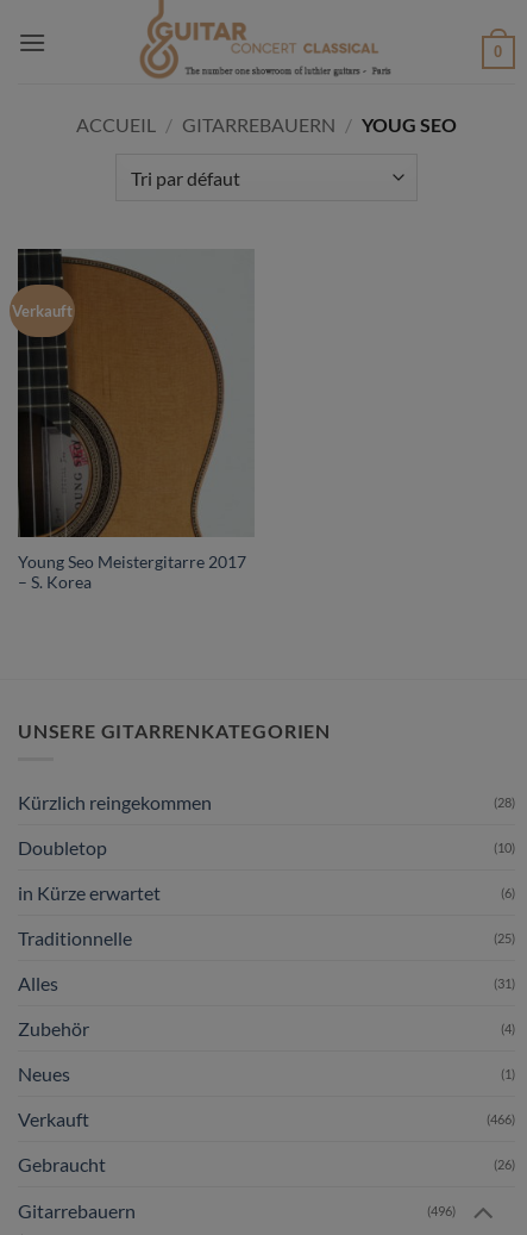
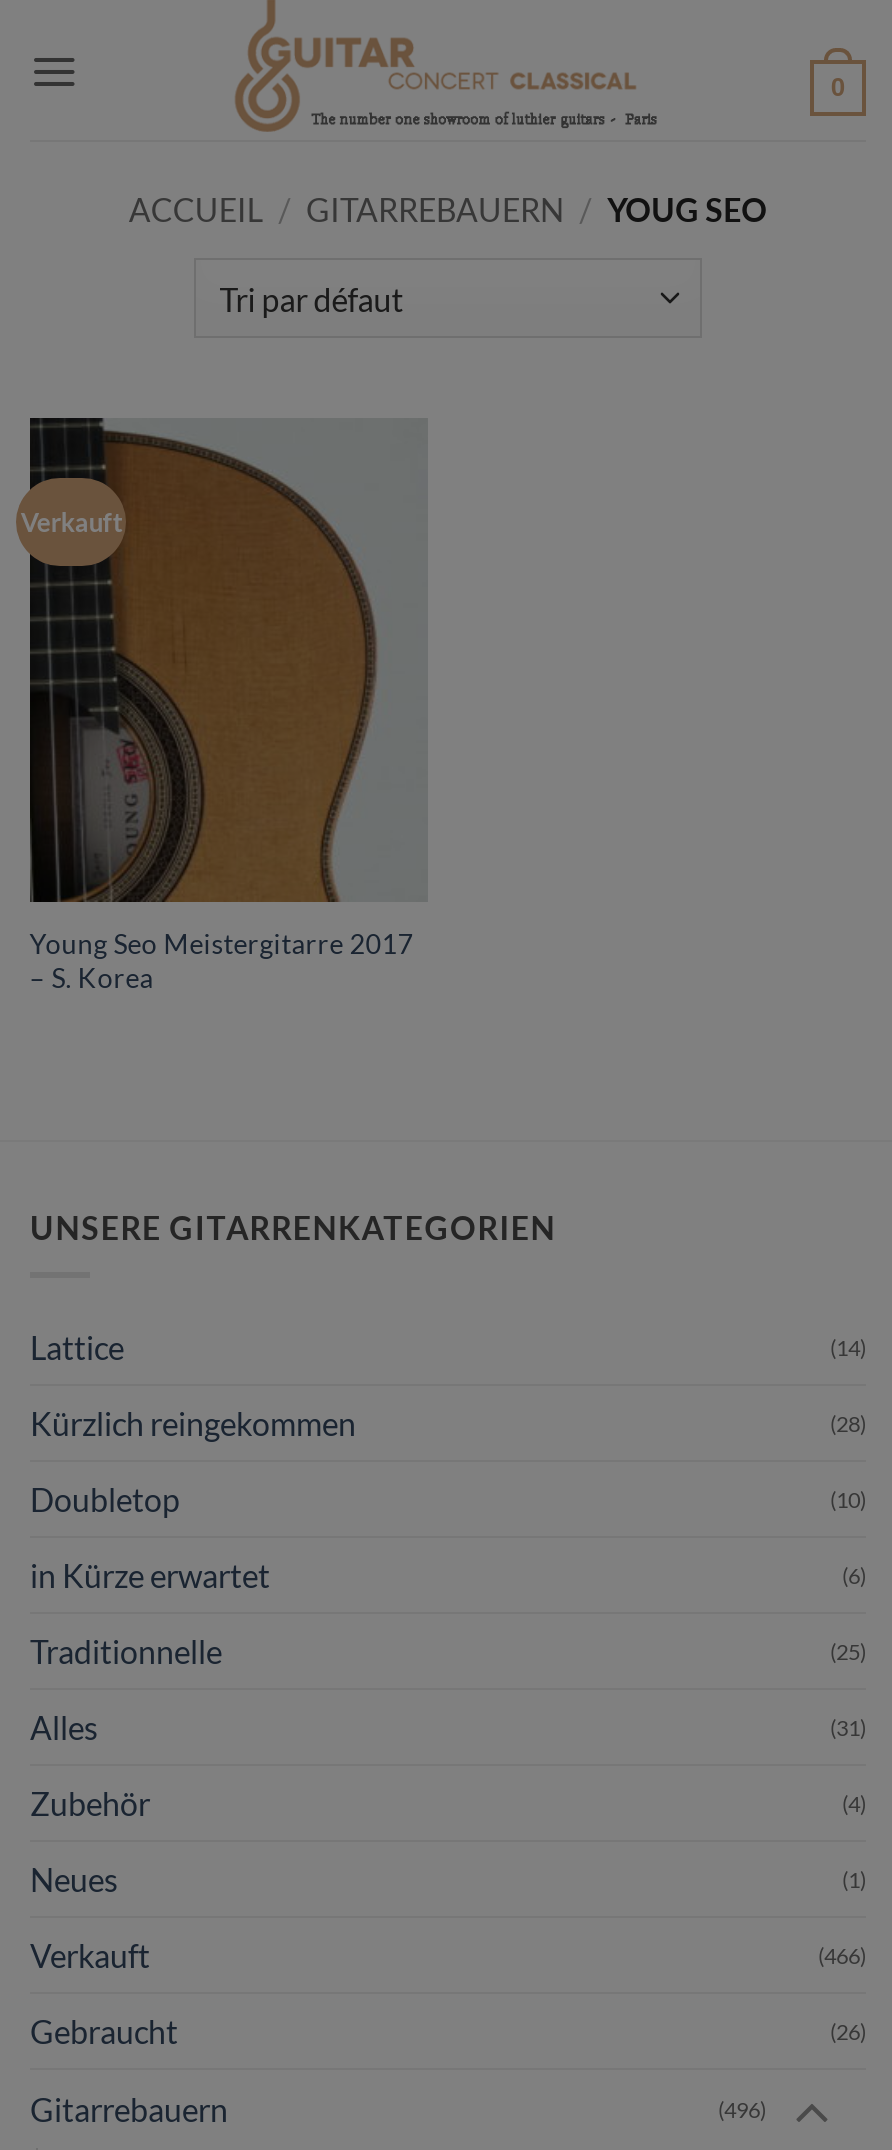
none -> [30,1328,866,1366] Lattice | (14)

